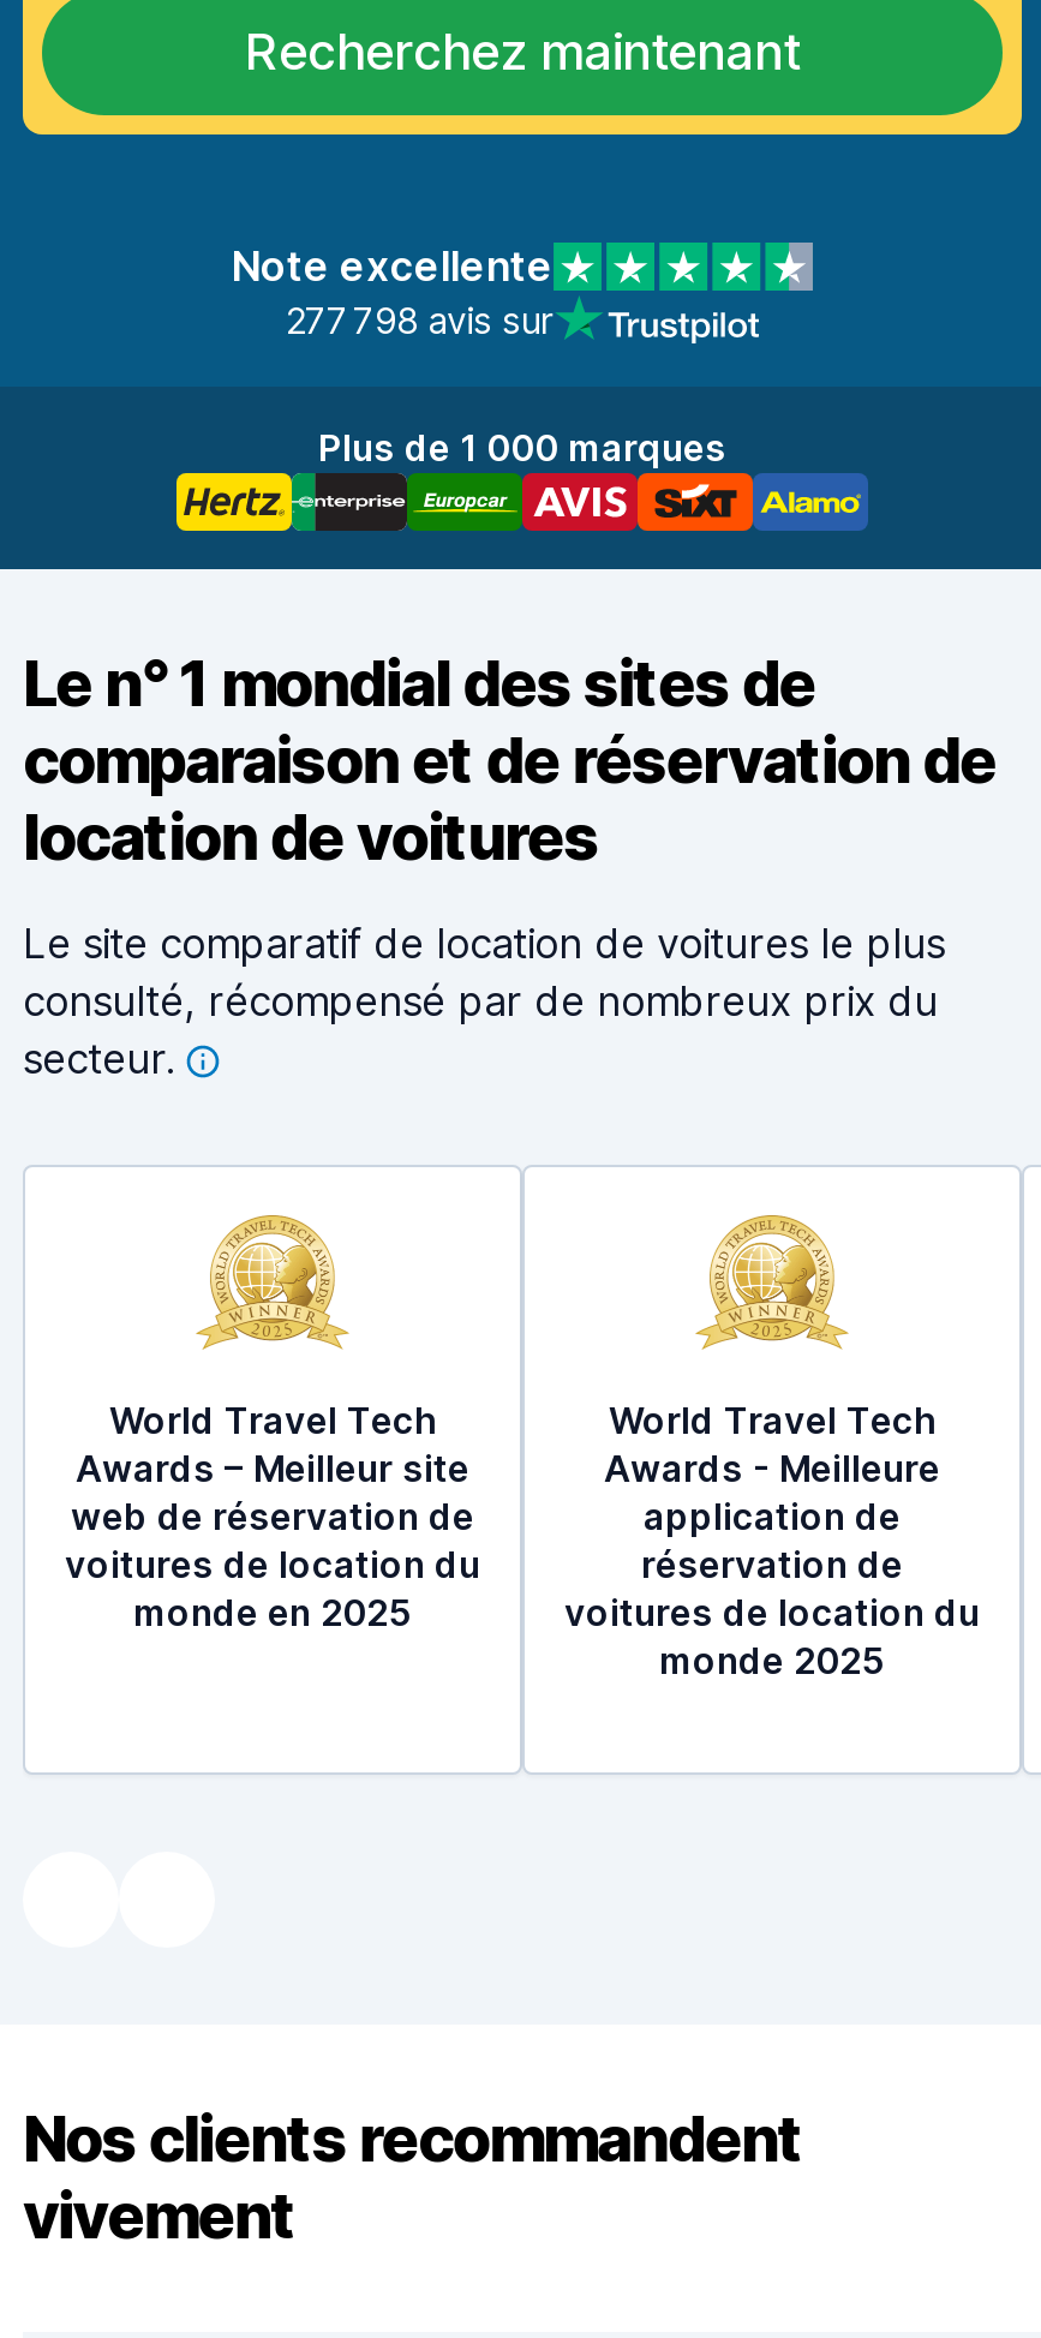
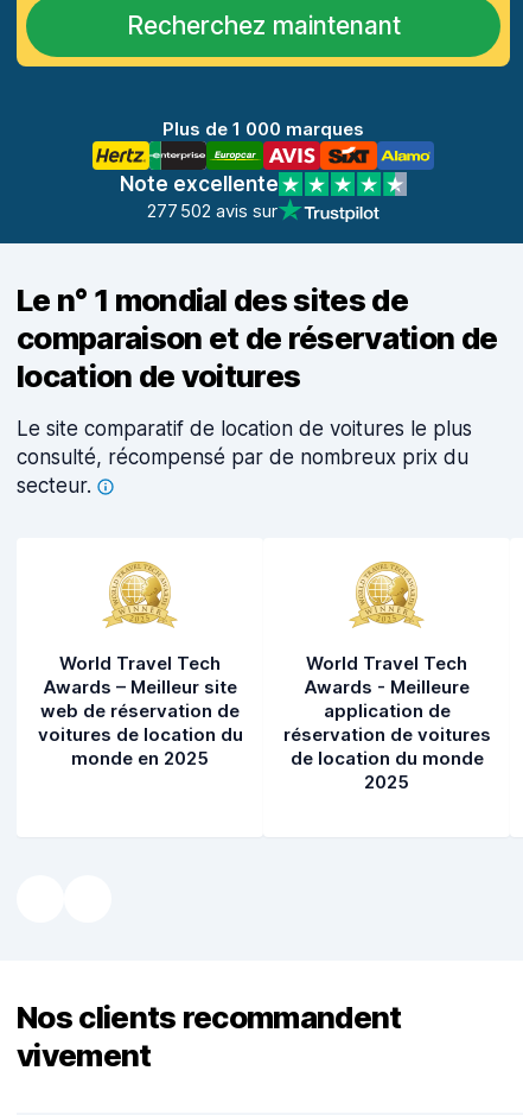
moved [232,243,654,336] -> [120,172,329,218]: [image] | Note excellente
[286,298,552,343] 277 798 avis sur -> [147,199,278,222] 277 502 avis sur
moved [318,425,726,471] -> [162,118,364,140]: Plus de 1 000 marques

